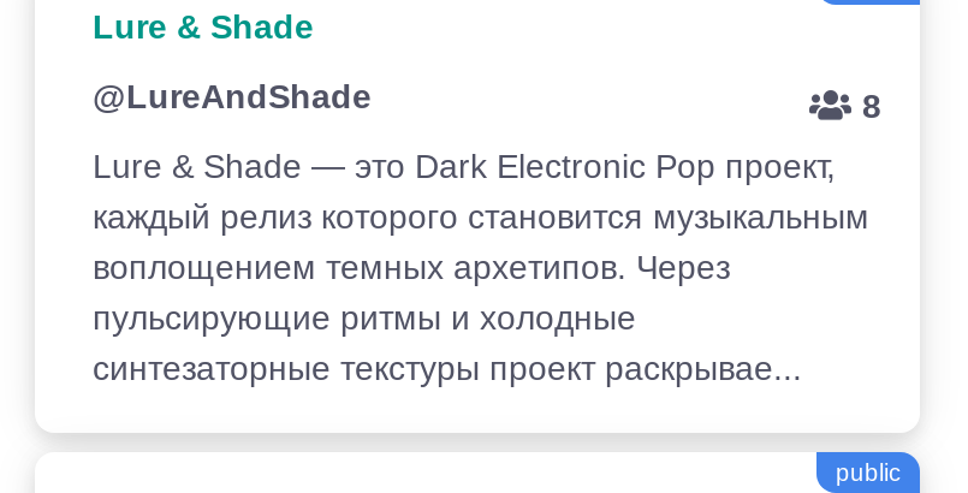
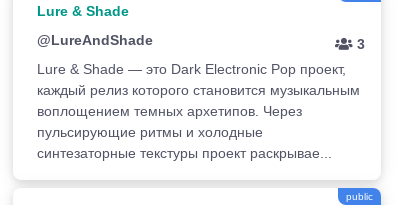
[853,87,881,125] 8 -> [353,36,365,52] 3

